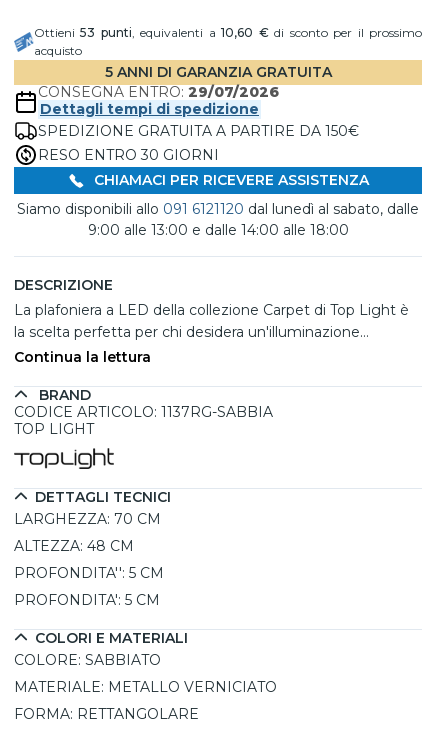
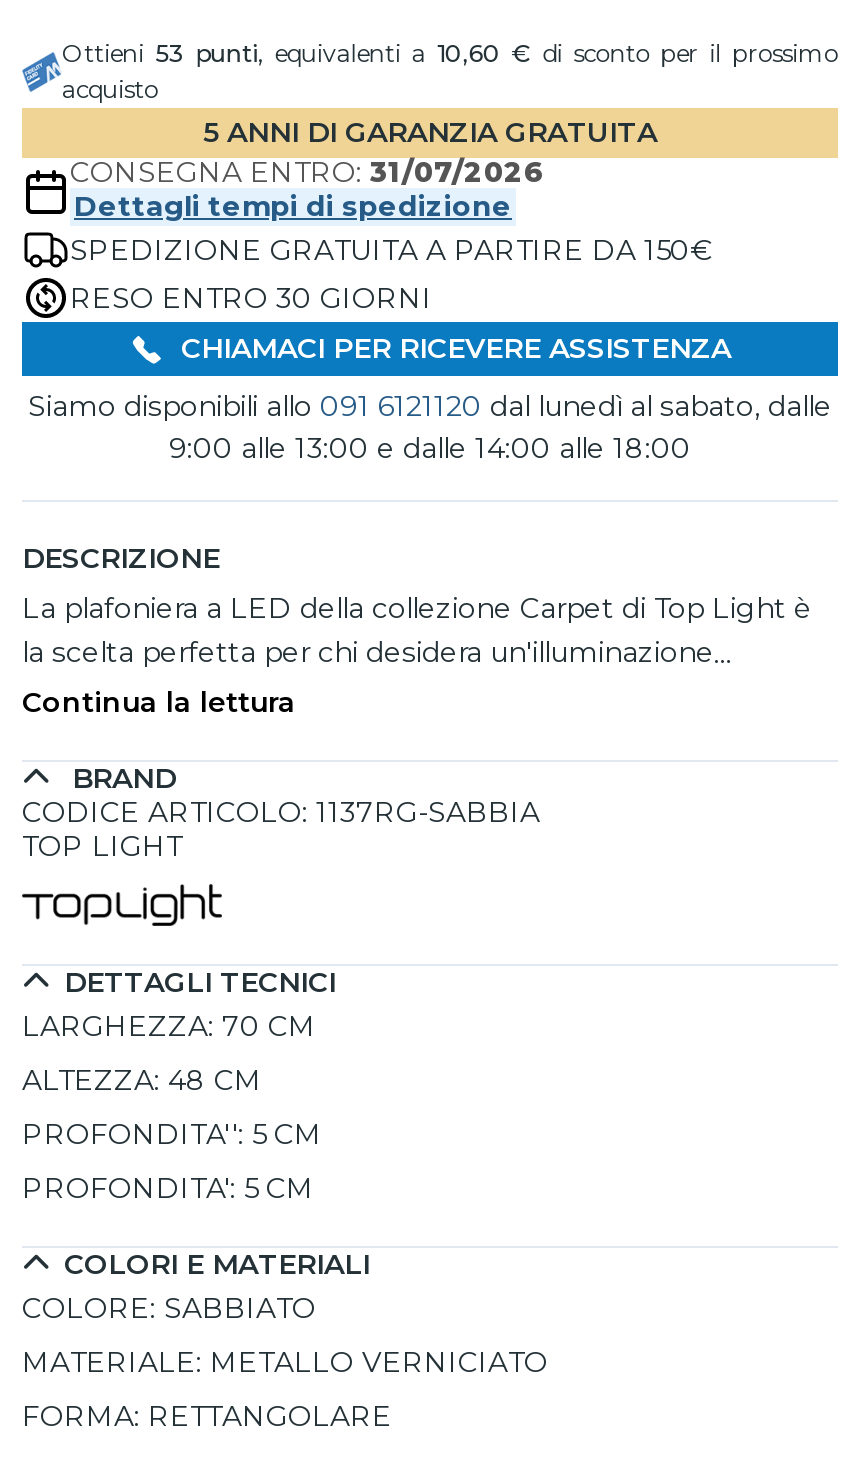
[38,83,279,101] CONSEGNA ENTRO: 29/07/2026 -> [70,154,544,190] CONSEGNA ENTRO: 31/07/2026

